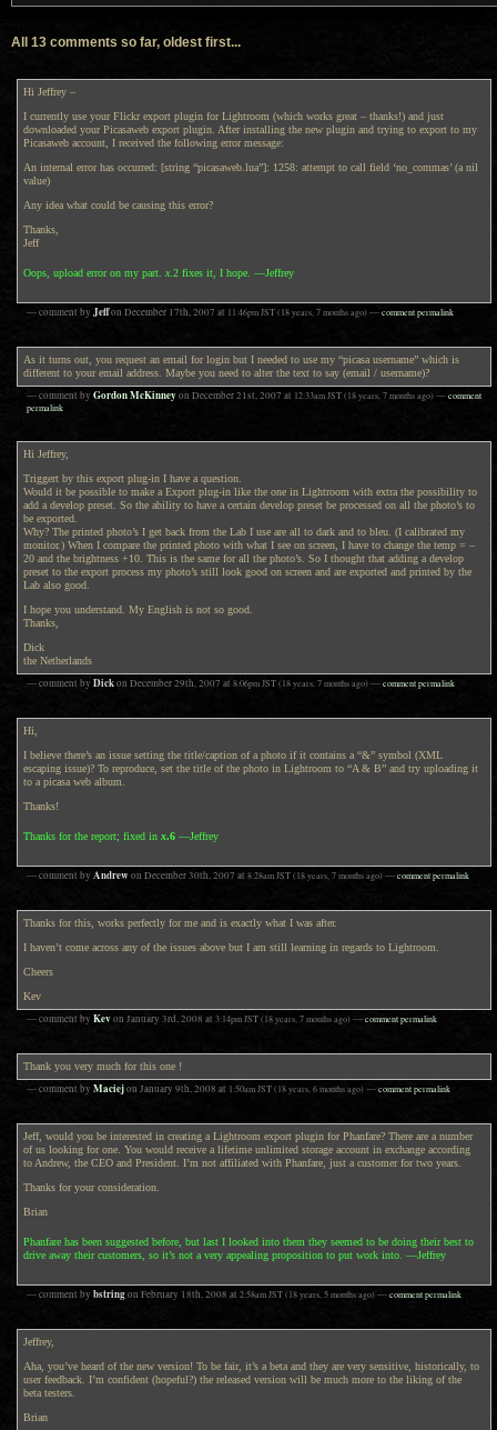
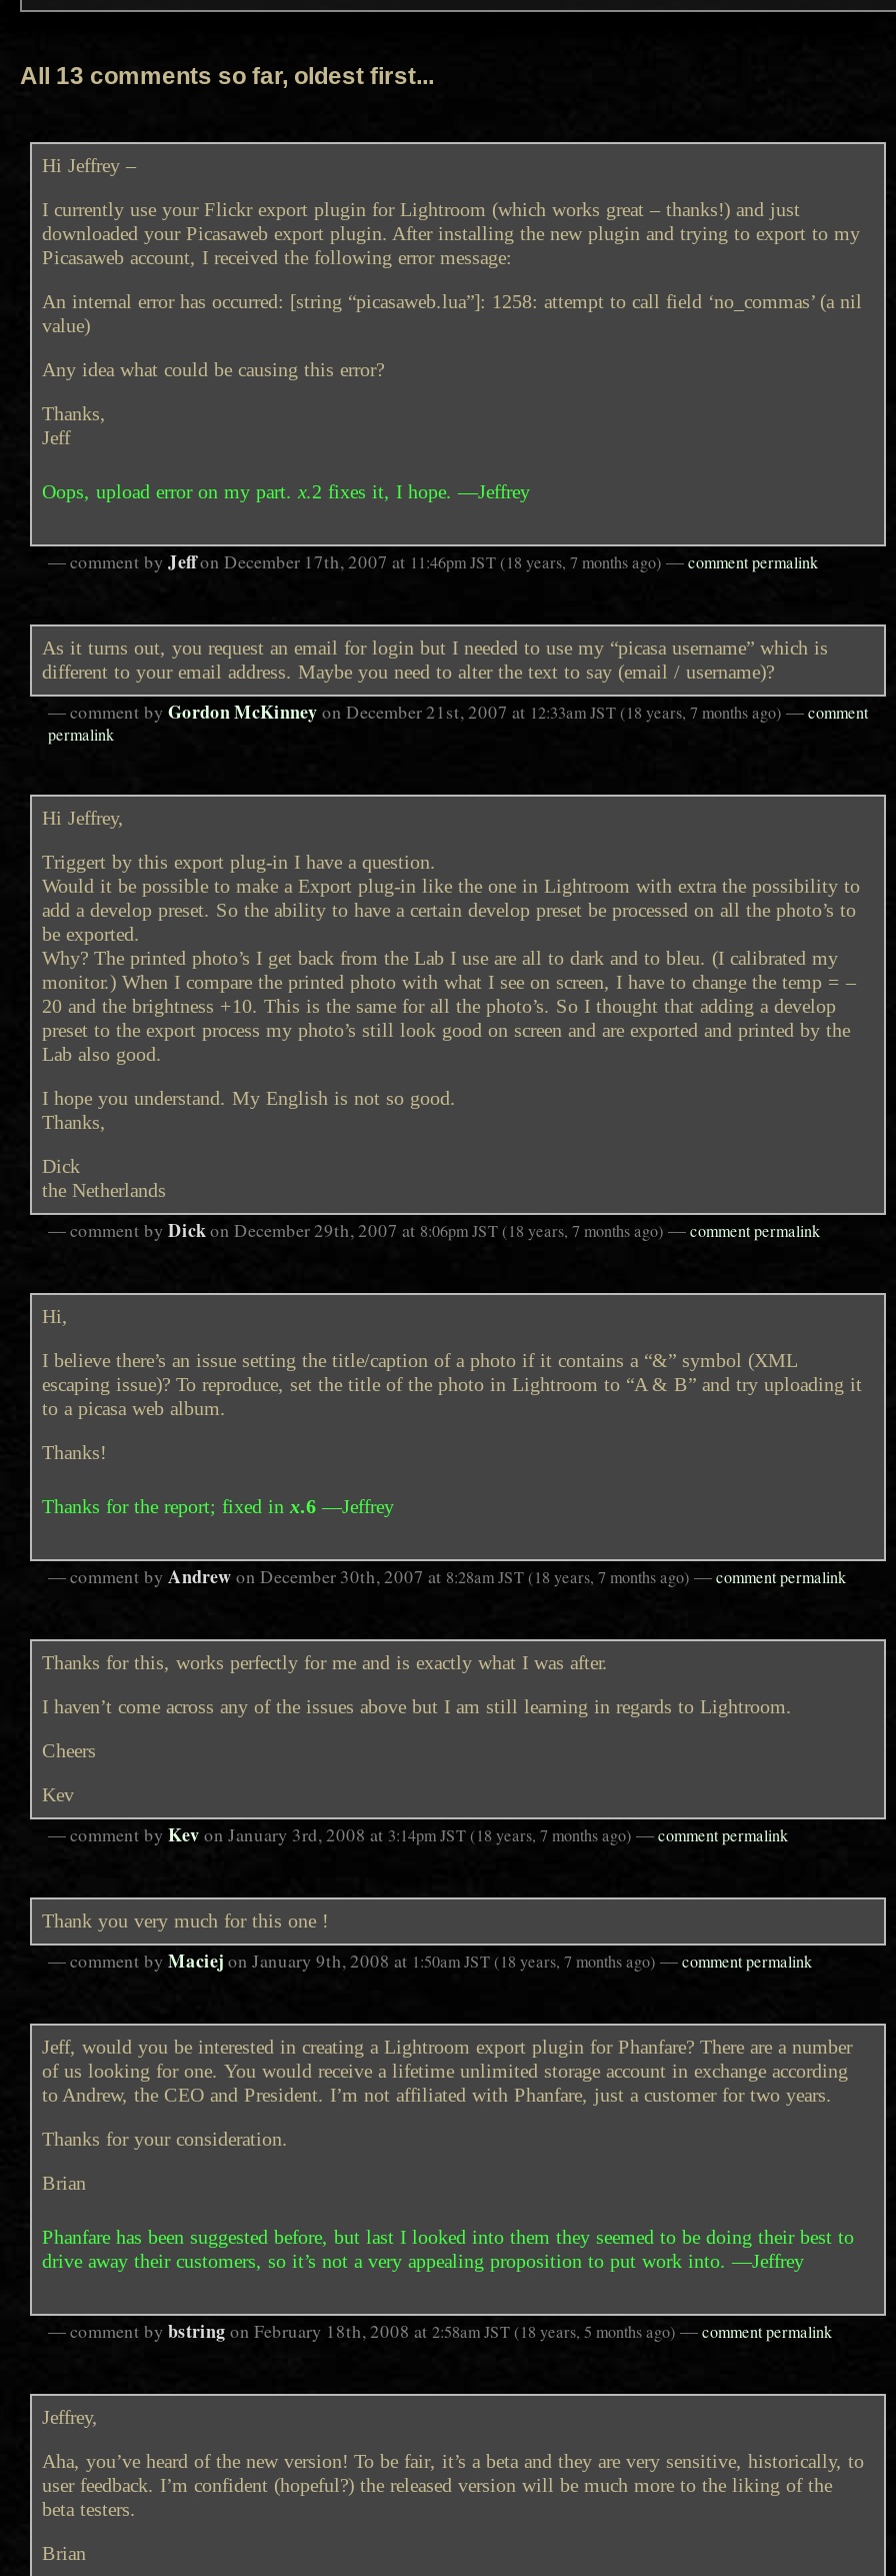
[27,1081,450,1096] — comment by Maciej on January 9th, 2008 at 1:50am JST (18 years, 6 months ago) —comment permalink -> [48,1948,812,1974] — comment by Maciej on January 9th, 2008 at 1:50am JST (18 years, 7 months ago) —comment permalink

